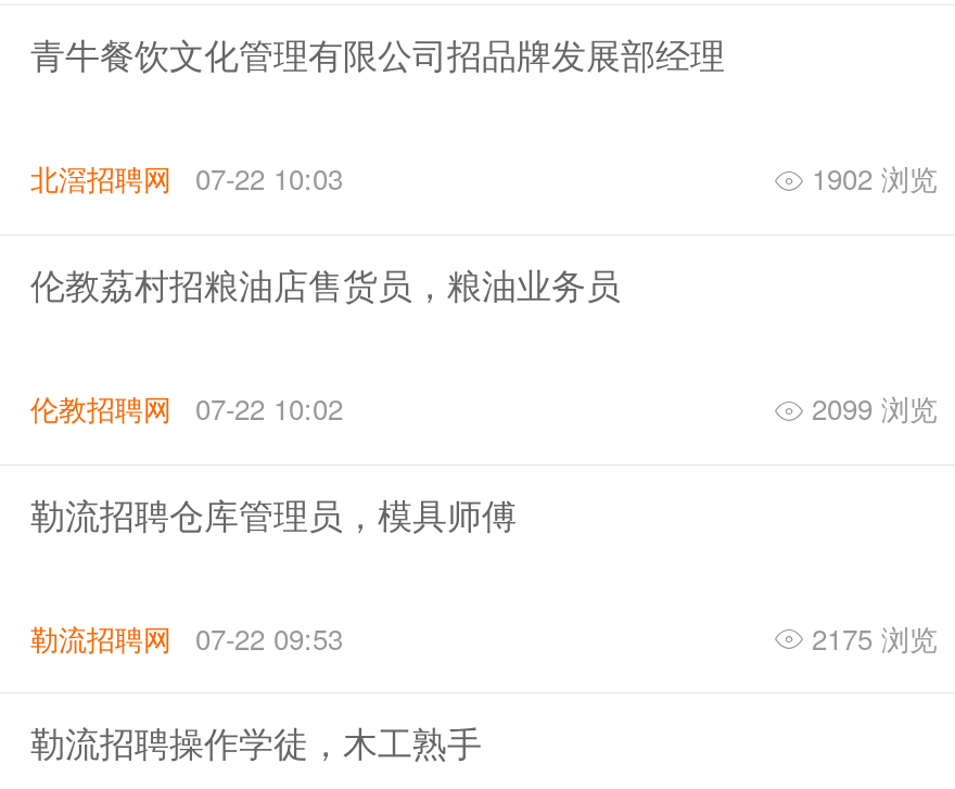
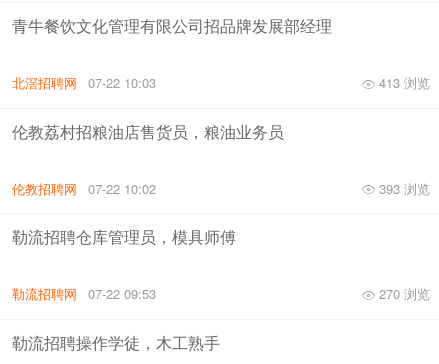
[803,158,938,199] 1902 浏览 -> [375,73,430,92] 413 浏览
[803,387,938,428] 2099 浏览 -> [375,179,430,198] 393 浏览
[803,616,938,657] 2175 浏览 -> [375,284,430,303] 270 浏览

